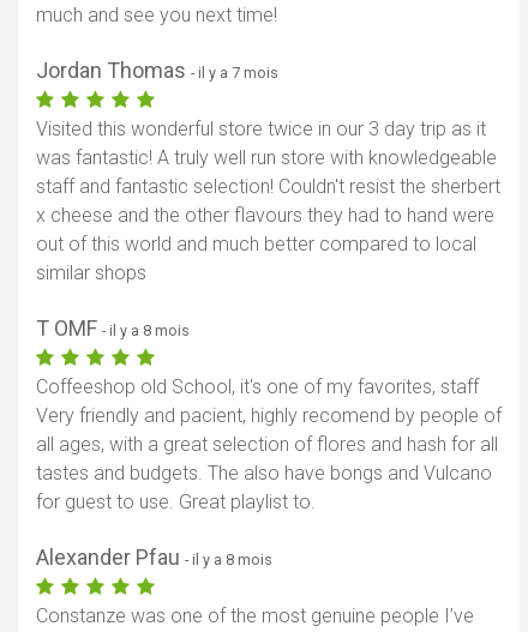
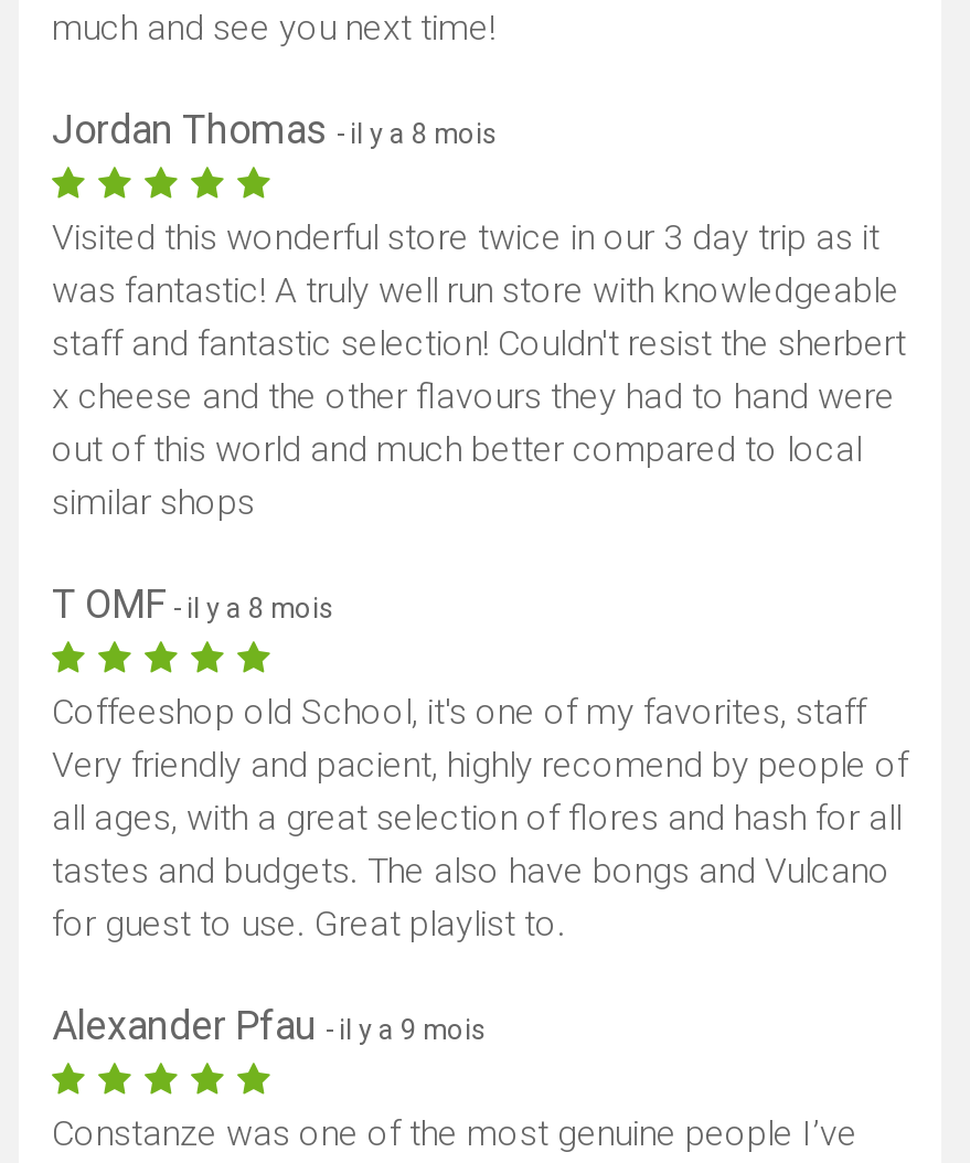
[36,58,278,83] Jordan Thomas - il y a 7 mois -> [52,107,498,153] Jordan Thomas - il y a 8 mois
[36,545,272,570] Alexander Pfau - il y a 8 mois -> [52,1003,487,1049] Alexander Pfau - il y a 9 mois

